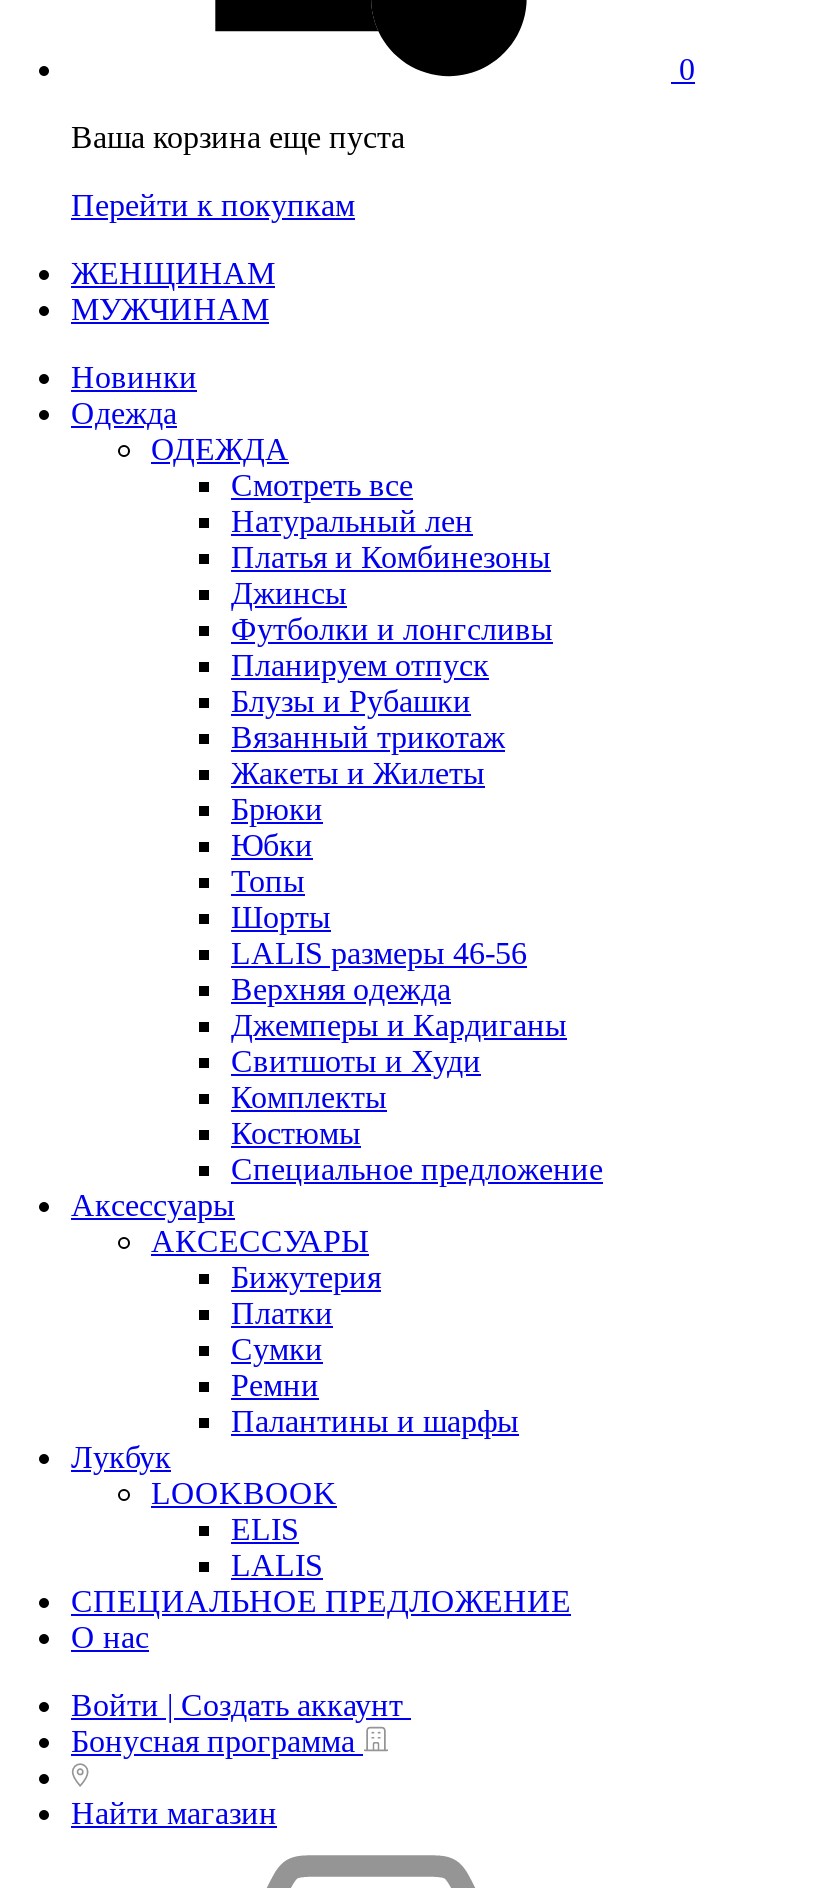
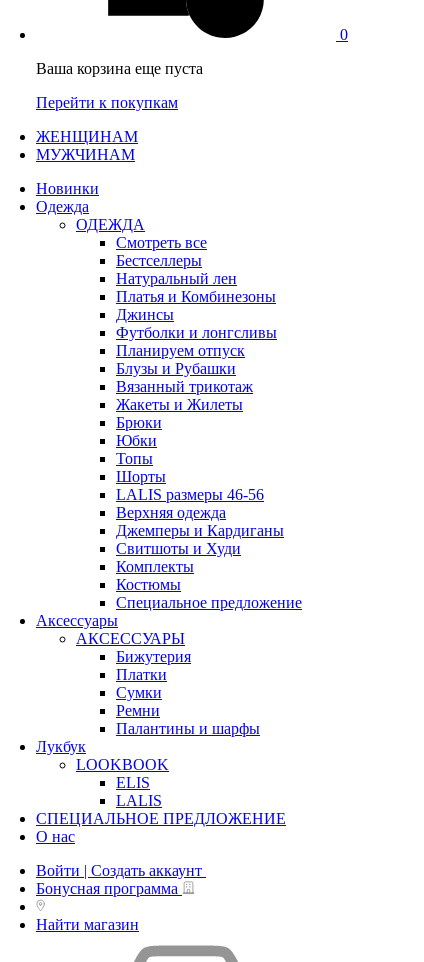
none -> [116,251,202,268] Бестселлеры

